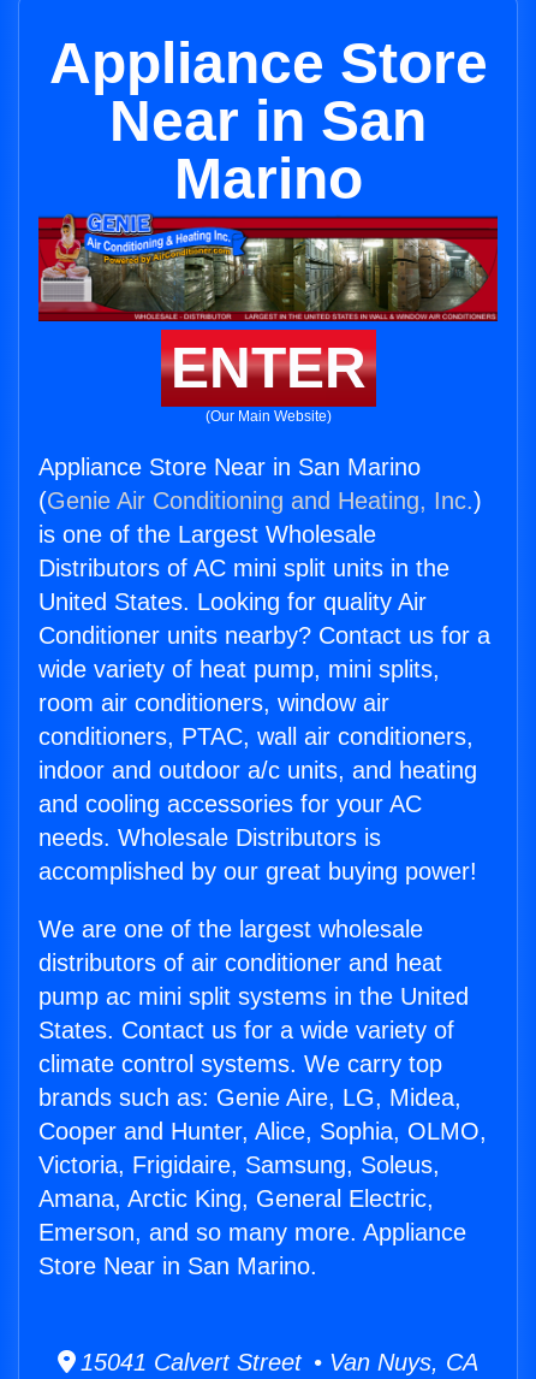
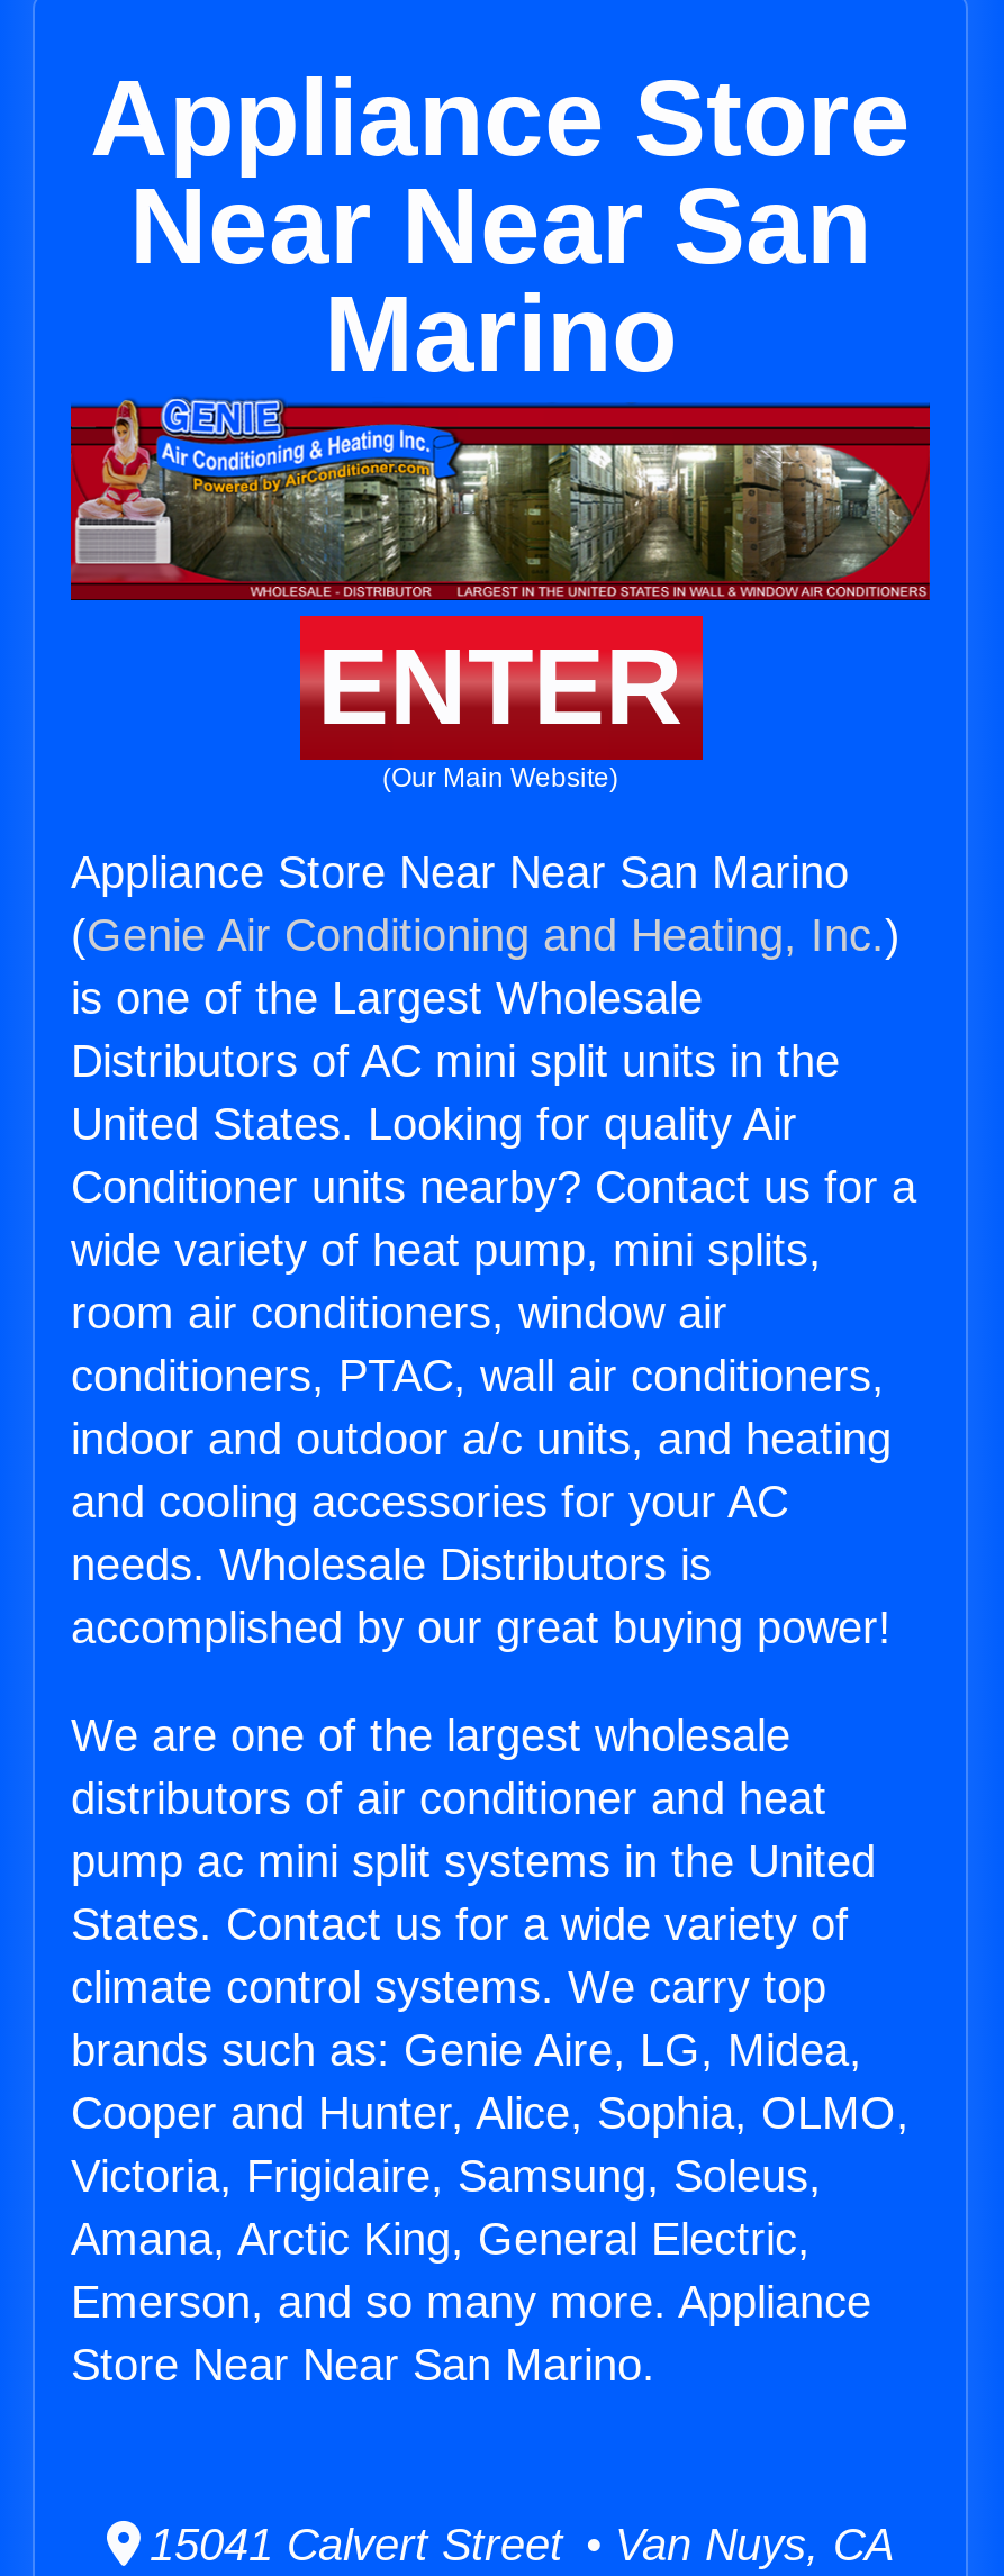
[109,89,427,153] Near in San -> [129,166,871,285] Near Near San
[38,454,421,480] Appliance Store Near in San Marino -> [71,848,849,897] Appliance Store Near Near San Marino
[38,1253,317,1279] Store Near in San Marino. -> [71,2340,655,2390] Store Near Near San Marino.

